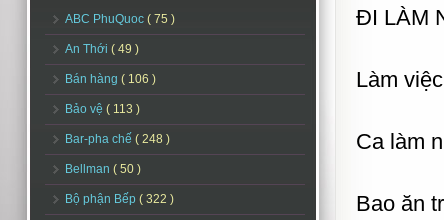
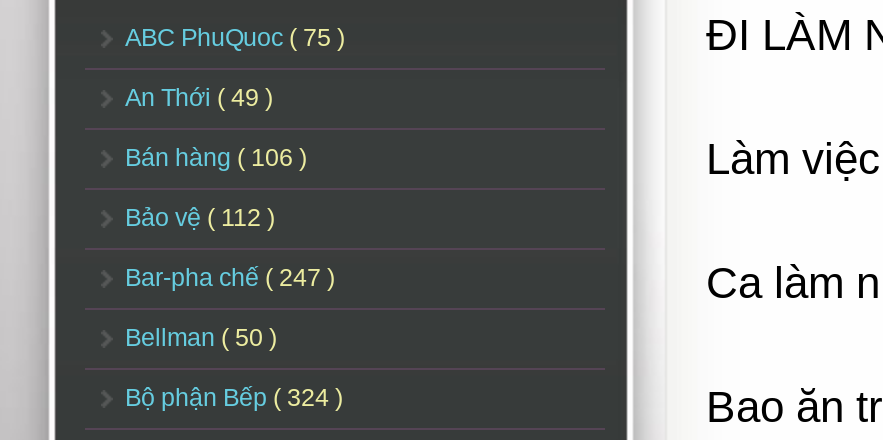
[65,102,140,116] Bảo vệ ( 113 ) -> [125,204,275,232] Bảo vệ ( 112 )
[65,132,170,146] Bar-pha chế ( 248 ) -> [125,264,335,292] Bar-pha chế ( 247 )
[65,192,174,206] Bộ phận Bếp ( 322 ) -> [125,384,343,412] Bộ phận Bếp ( 324 )

